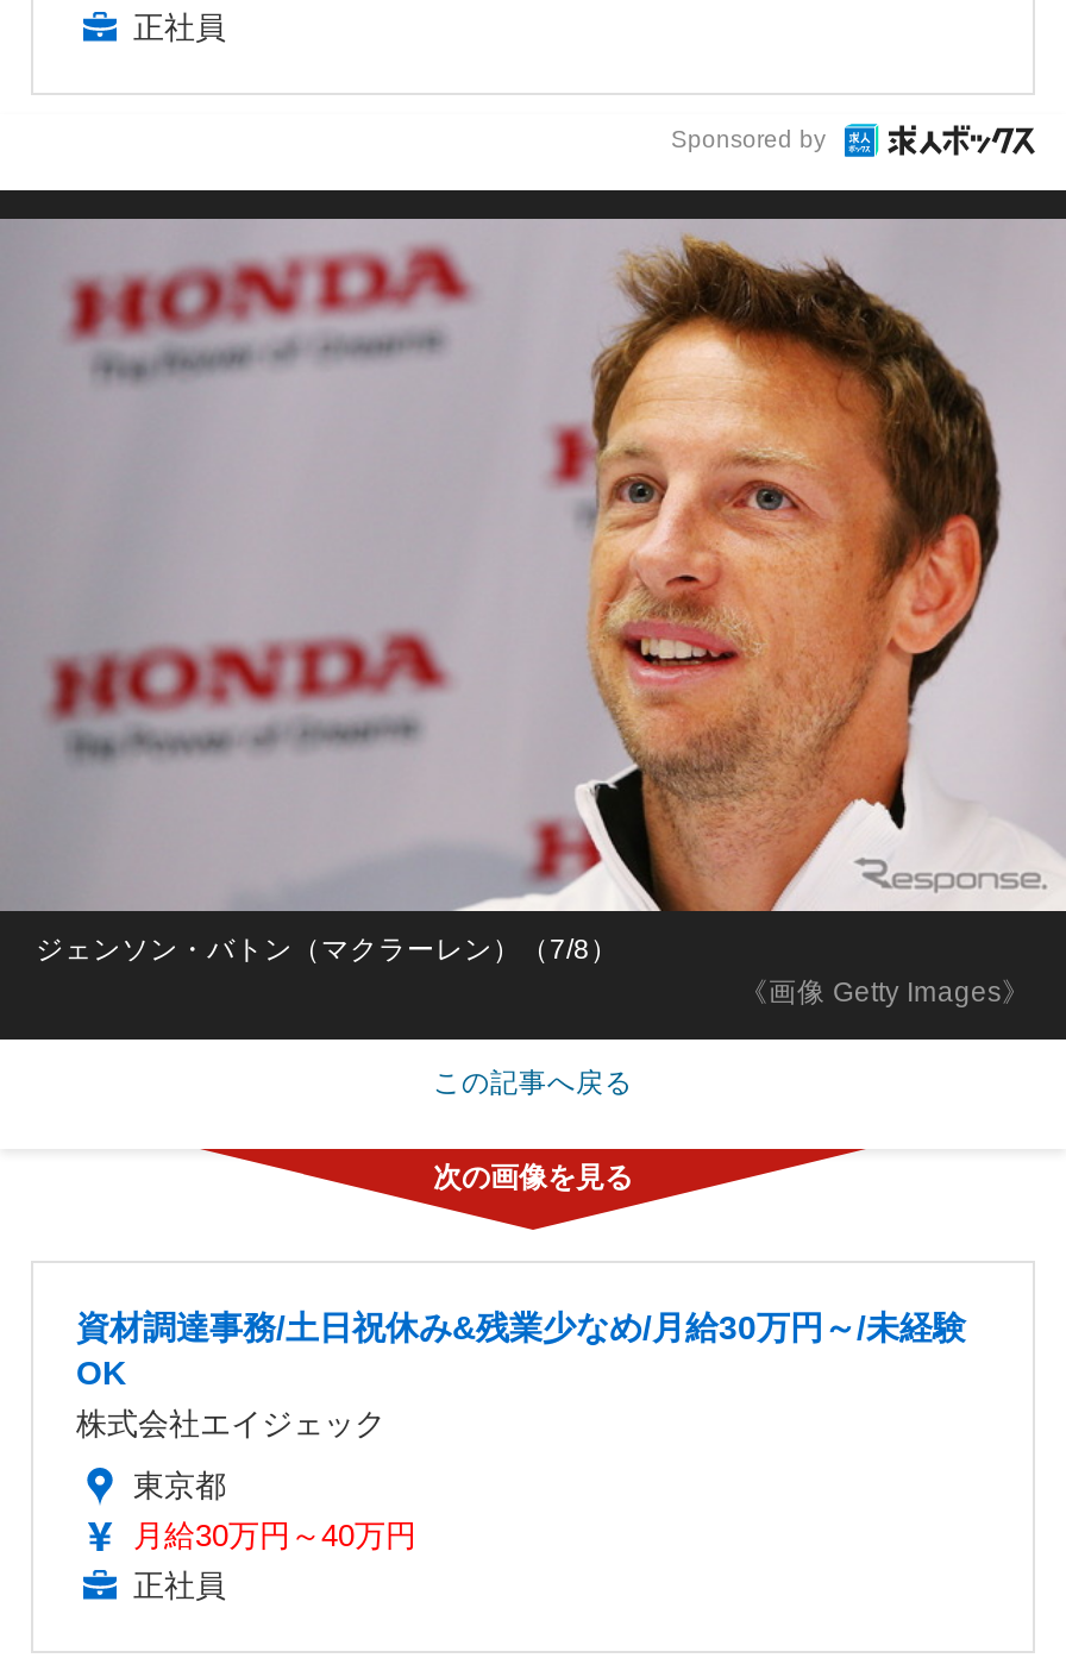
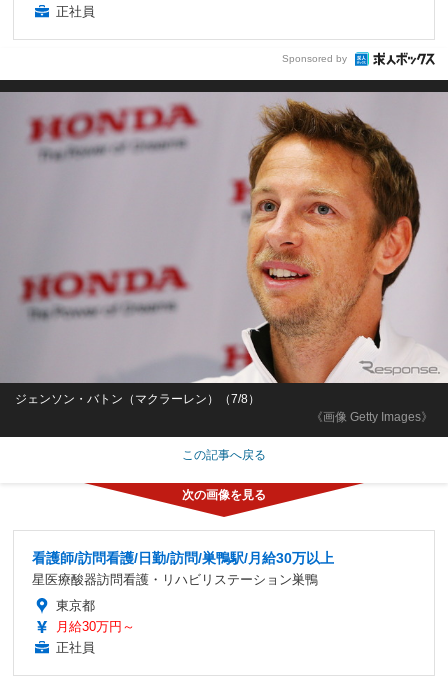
[76,1308,966,1441] 資材調達事務/土日祝休み&残業少なめ/月給30万円～/未経験 | OK | 株式会社エイジェック -> [32,550,334,587] 看護師/訪問看護/日勤/訪問/巣鴨駅/月給30万以上 | 星医療酸器訪問看護・リハビリステーション巣鴨
[133,1517,416,1553] 月給30万円～40万円 -> [56,619,135,634] 月給30万円～

